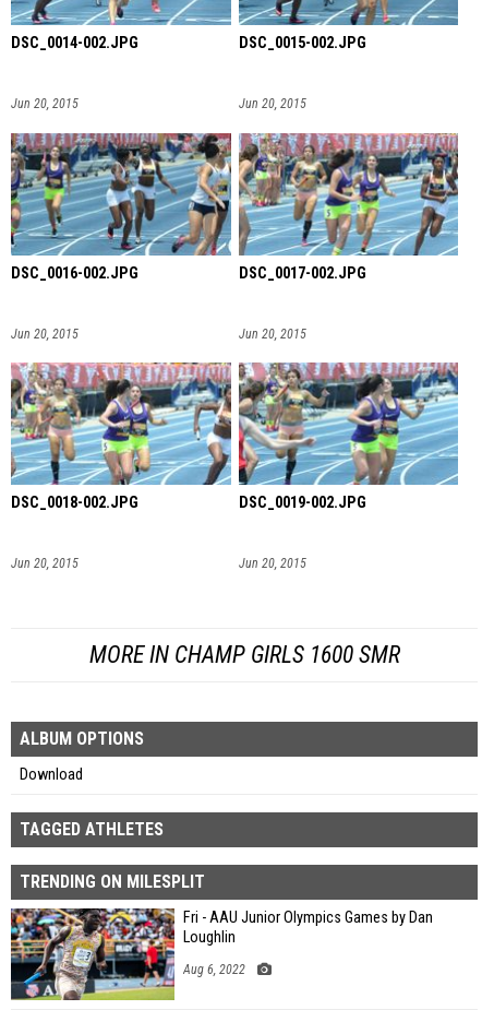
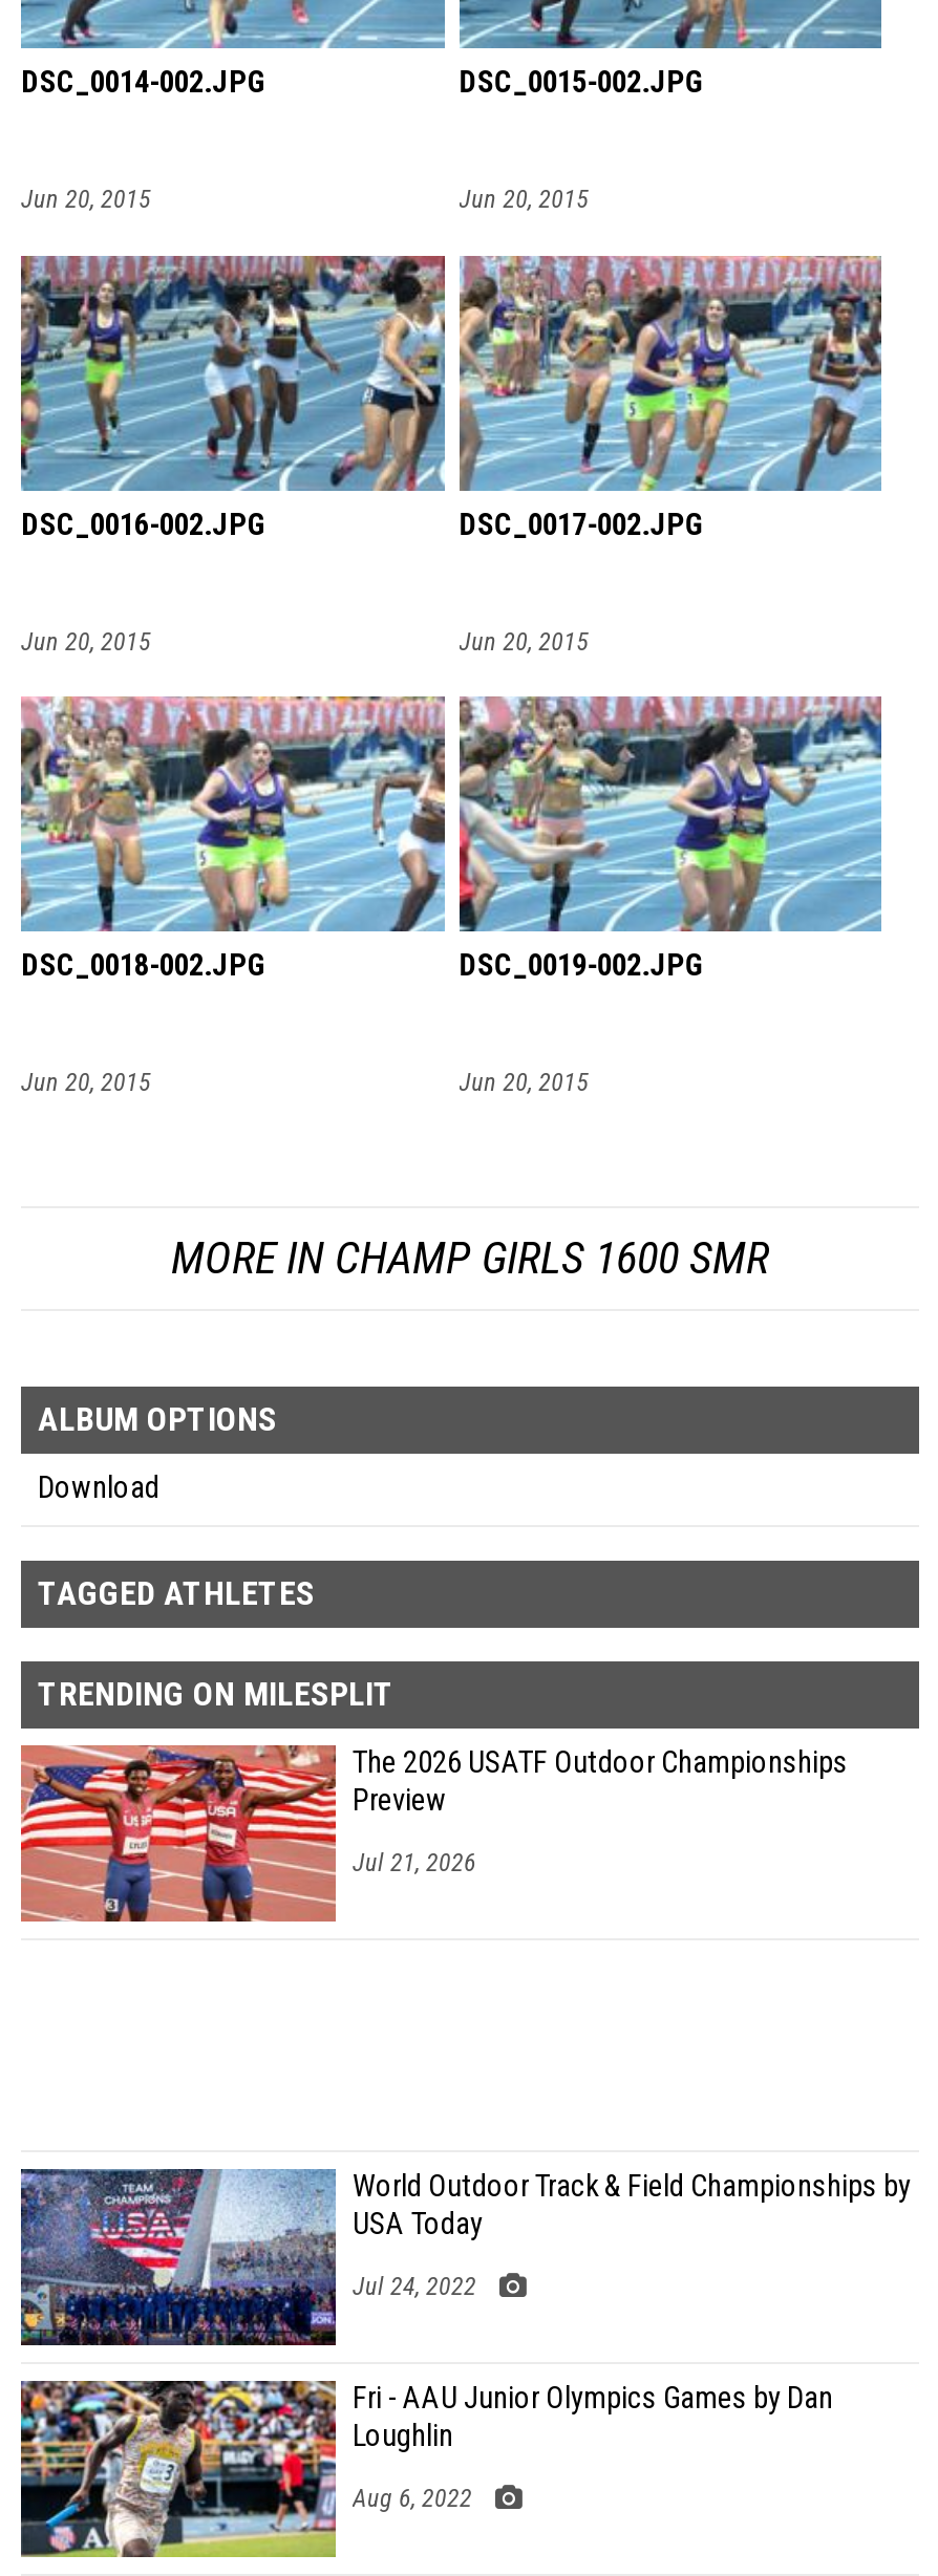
none -> [19,1743,848,1924] [image] | The 2026 USATF Outdoor Championships | Preview | Jul 21, 2026
none -> [19,2167,911,2347] [image] | World Outdoor Track & Field Championships by | USA Today | Jul 24, 2022

